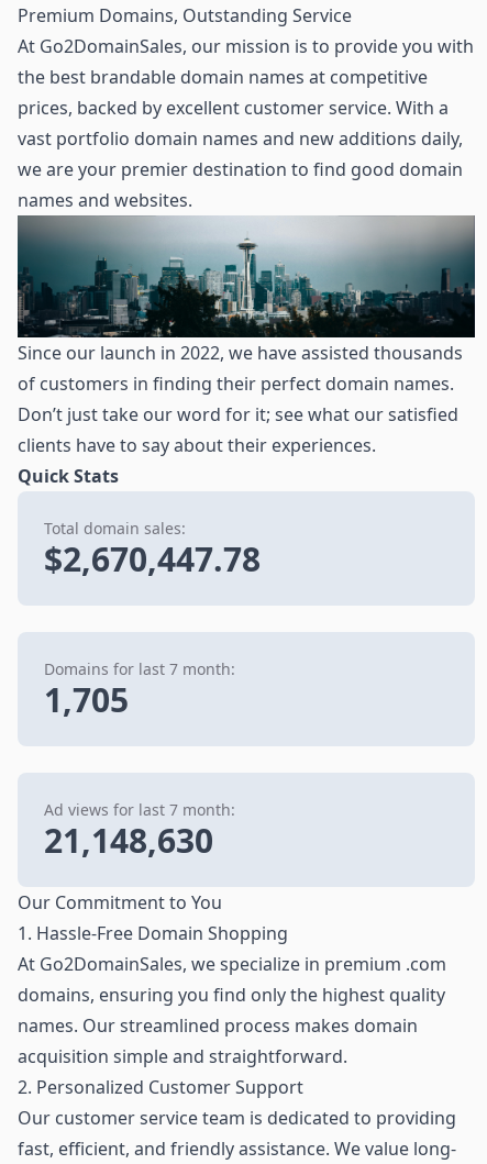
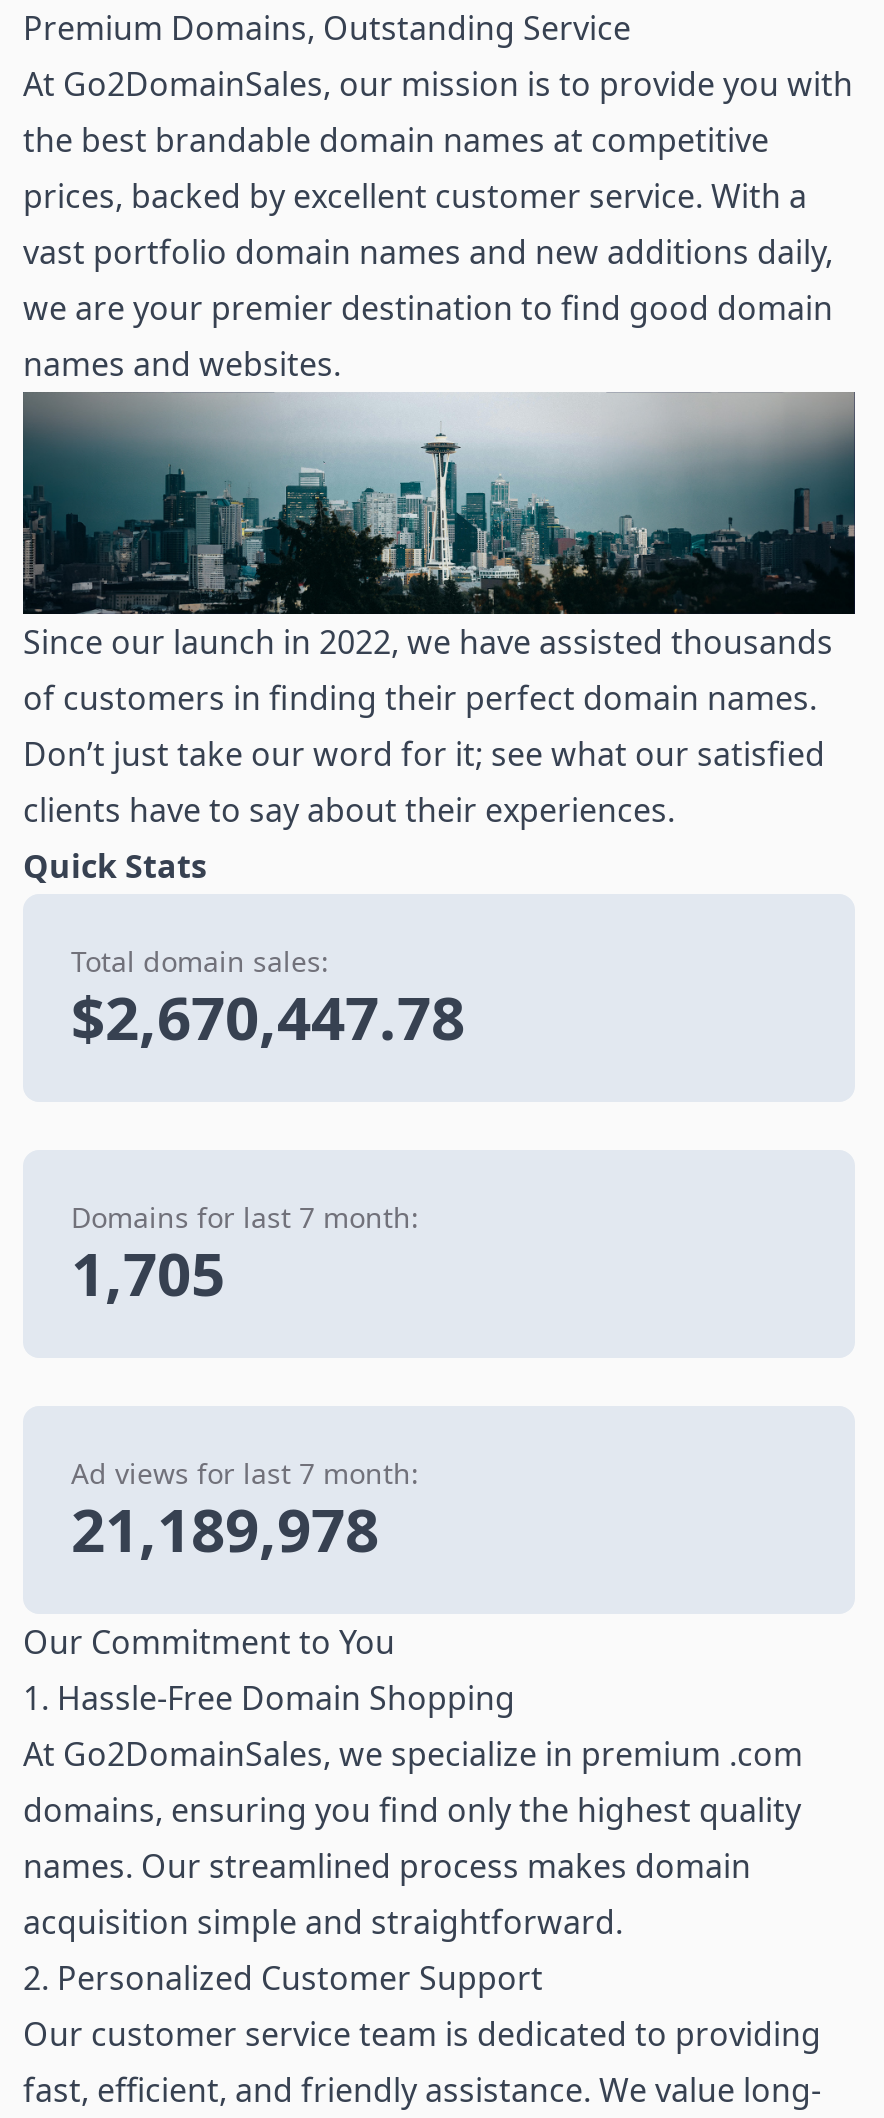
[44,817,213,862] 21,148,630 -> [71,1487,379,1569] 21,189,978

